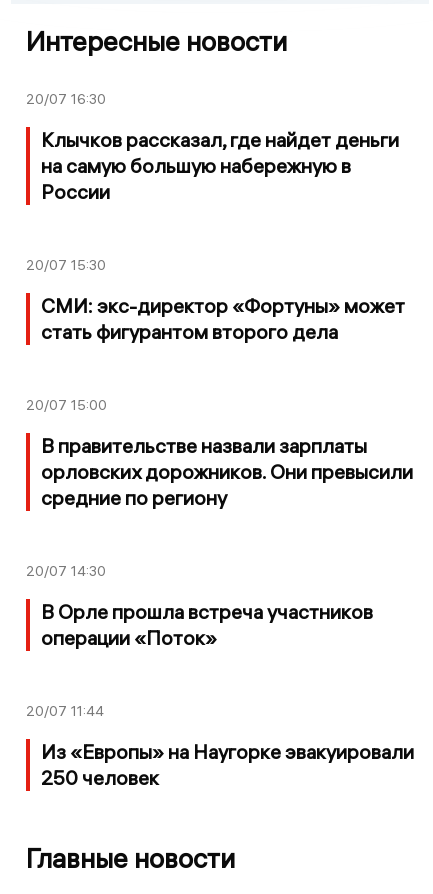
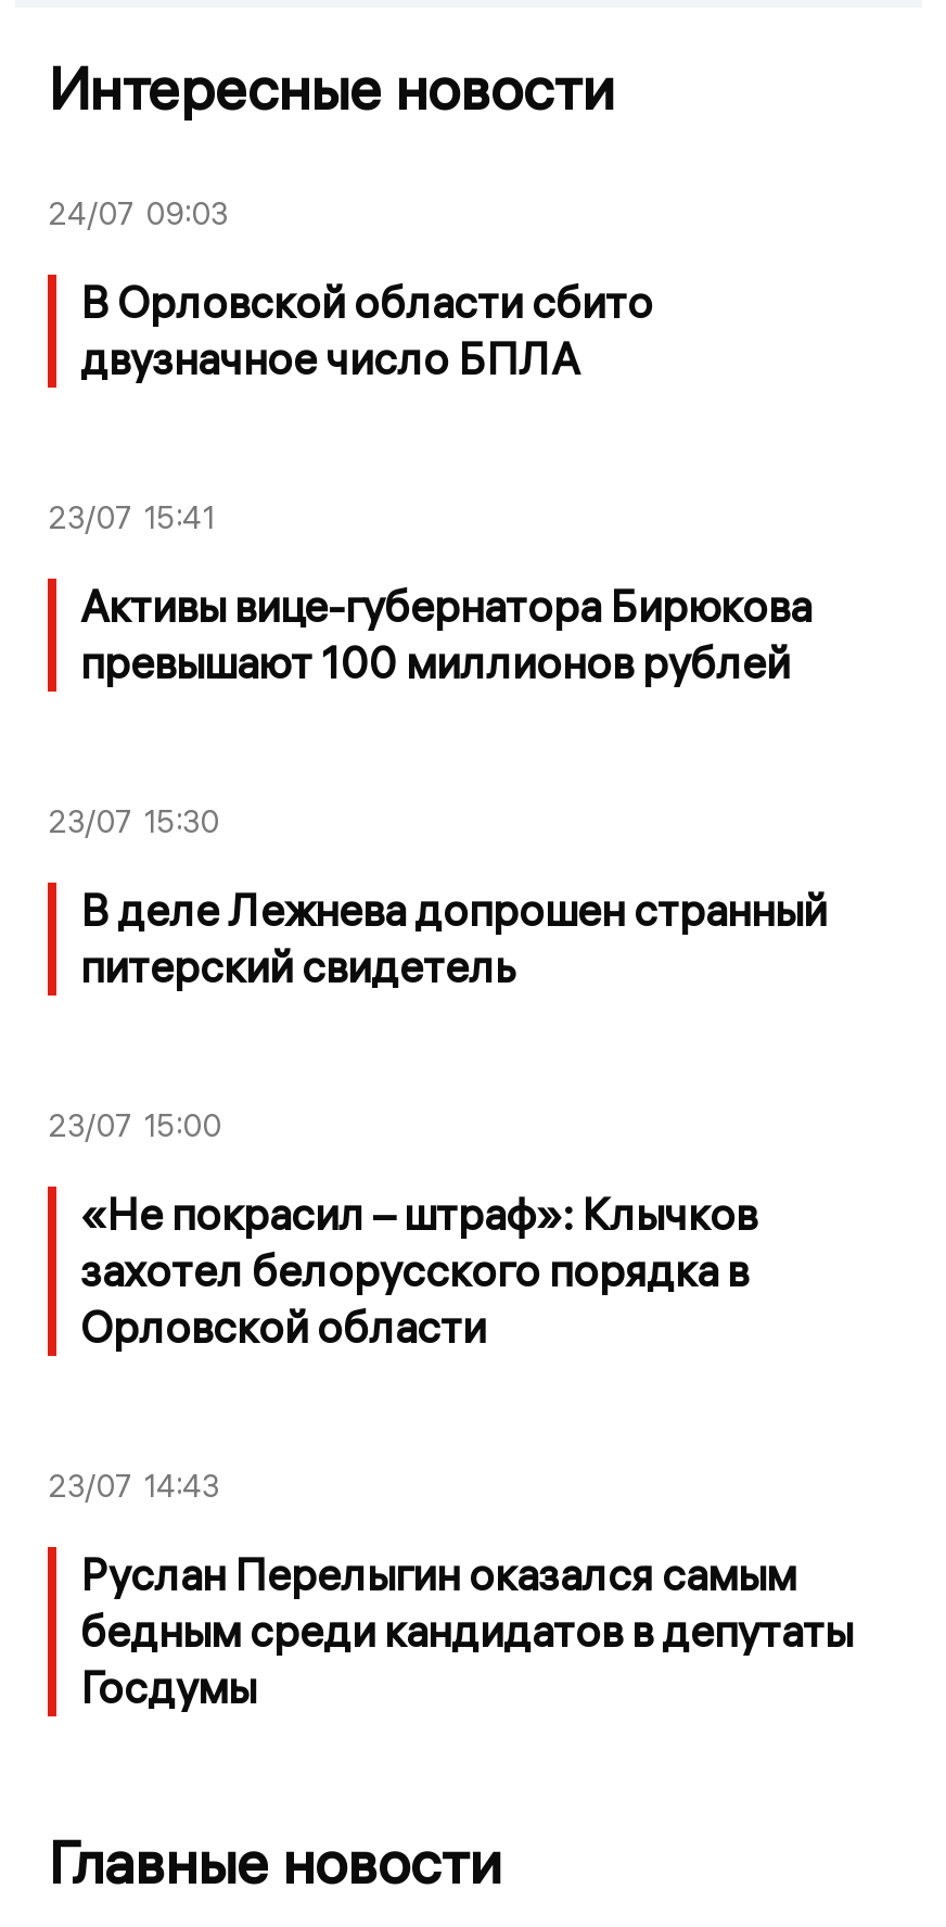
[26,90,106,108] 20/07 16:30 -> [48,194,228,233] 24/07 09:03
[41,127,399,204] Клычков рассказал, где найдет деньги | на самую большую набережную в | России -> [80,274,653,385] В Орловской области сбито | двузначное число БПЛА
[26,256,106,274] 20/07 15:30 -> [48,498,215,537] 23/07 15:41
[41,293,405,344] СМИ: экс-директор «Фортуны» может | стать фигурантом второго дела -> [80,578,811,689] Активы вице-губернатора Бирюкова | превышают 100 миллионов рублей
[26,396,107,414] 20/07 15:00 -> [48,802,219,841] 23/07 15:30
[41,433,413,510] В правительстве назвали зарплаты | орловских дорожников. Они превысили | средние по региону -> [80,882,827,993] В деле Лежнева допрошен странный | питерский свидетель
[26,562,106,580] 20/07 14:30 -> [48,1106,221,1145] 23/07 15:00
[41,599,373,650] В Орле прошла встреча участников | операции «Поток» -> [80,1186,757,1353] «Не покрасил – штраф»: Клычков | захотел белорусского порядка в | Орловской области
[26,702,104,720] 20/07 11:44 -> [48,1466,219,1505] 23/07 14:43
[41,739,414,790] Из «Европы» на Наугорке эвакуировали | 250 человек -> [80,1546,853,1714] Руслан Перелыгин оказался самым | бедным среди кандидатов в депутаты | Госдумы

